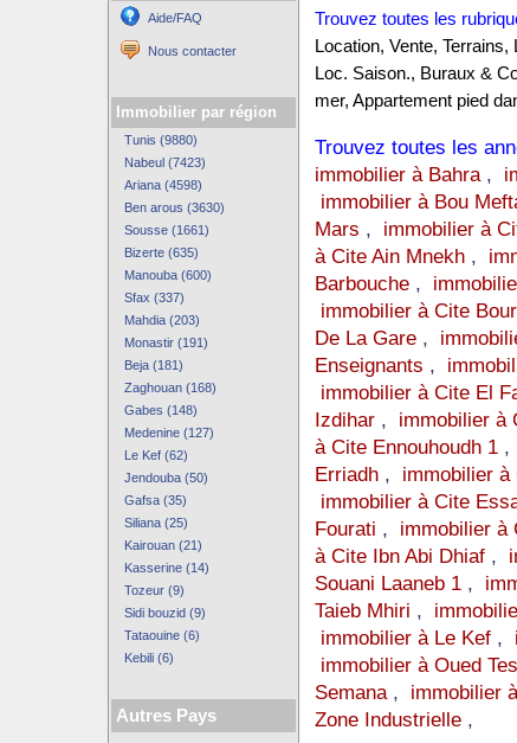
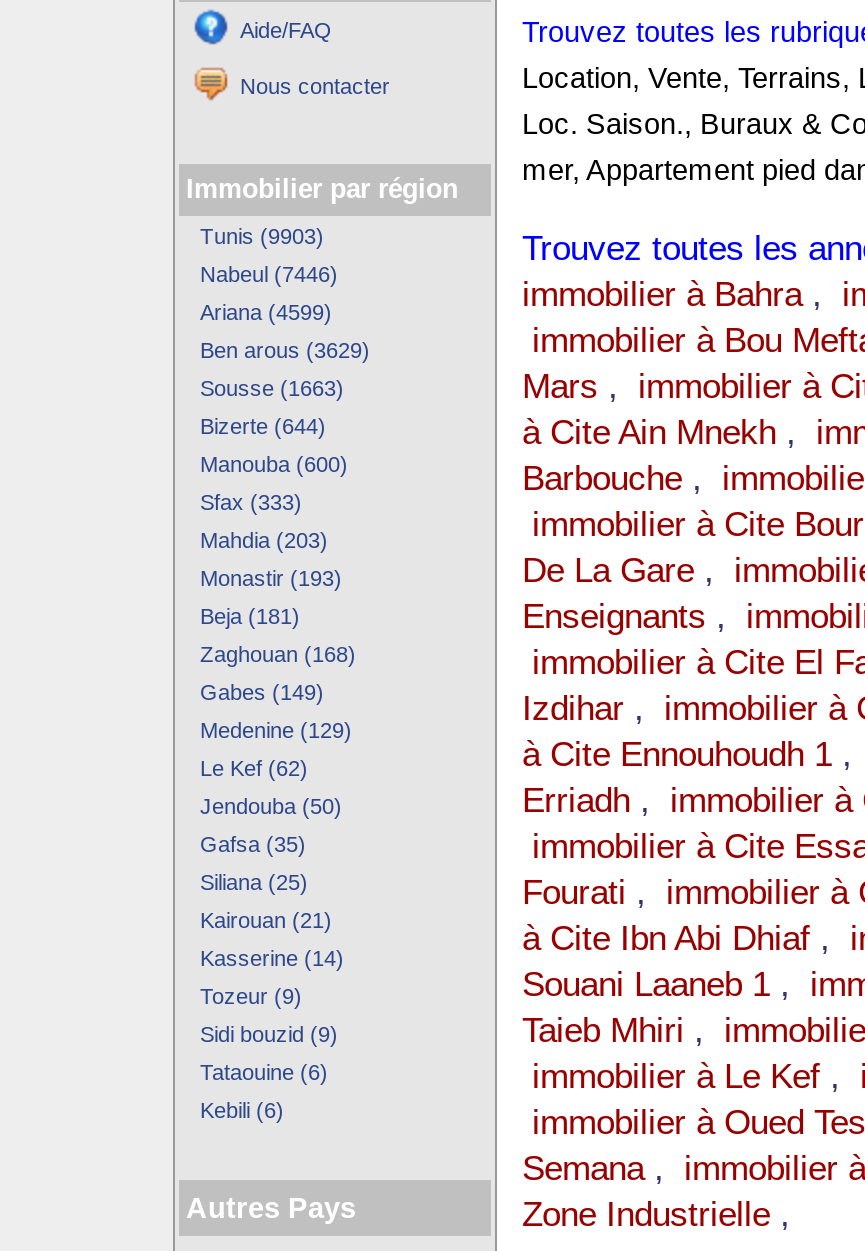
[124,133,197,147] Tunis (9880) -> [200,224,324,248] Tunis (9903)
[124,155,205,169] Nabeul (7423) -> [200,262,338,286] Nabeul (7446)
[124,178,202,192] Ariana (4598) -> [200,300,332,324] Ariana (4599)
[124,200,224,214] Ben arous (3630) -> [200,338,370,362] Ben arous (3629)
[124,223,209,237] Sousse (1661) -> [200,376,344,400] Sousse (1663)
[124,245,198,260] Bizerte (635) -> [200,414,326,438] Bizerte (644)
[124,290,184,305] Sfax (337) -> [200,490,302,514] Sfax (333)
[124,335,208,350] Monastir (191) -> [200,566,342,590] Monastir (193)
[124,403,197,417] Gabes (148) -> [200,680,324,704] Gabes (149)
[124,425,214,440] Medenine (127) -> [200,718,352,742] Medenine (129)

